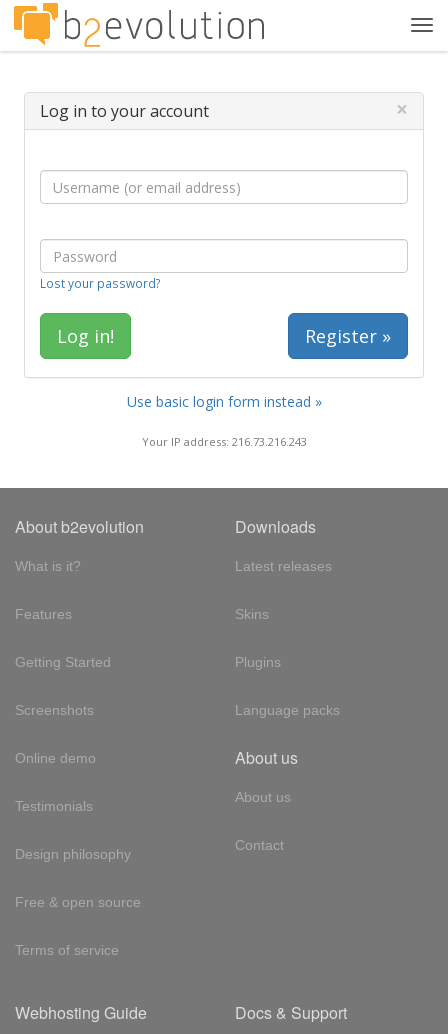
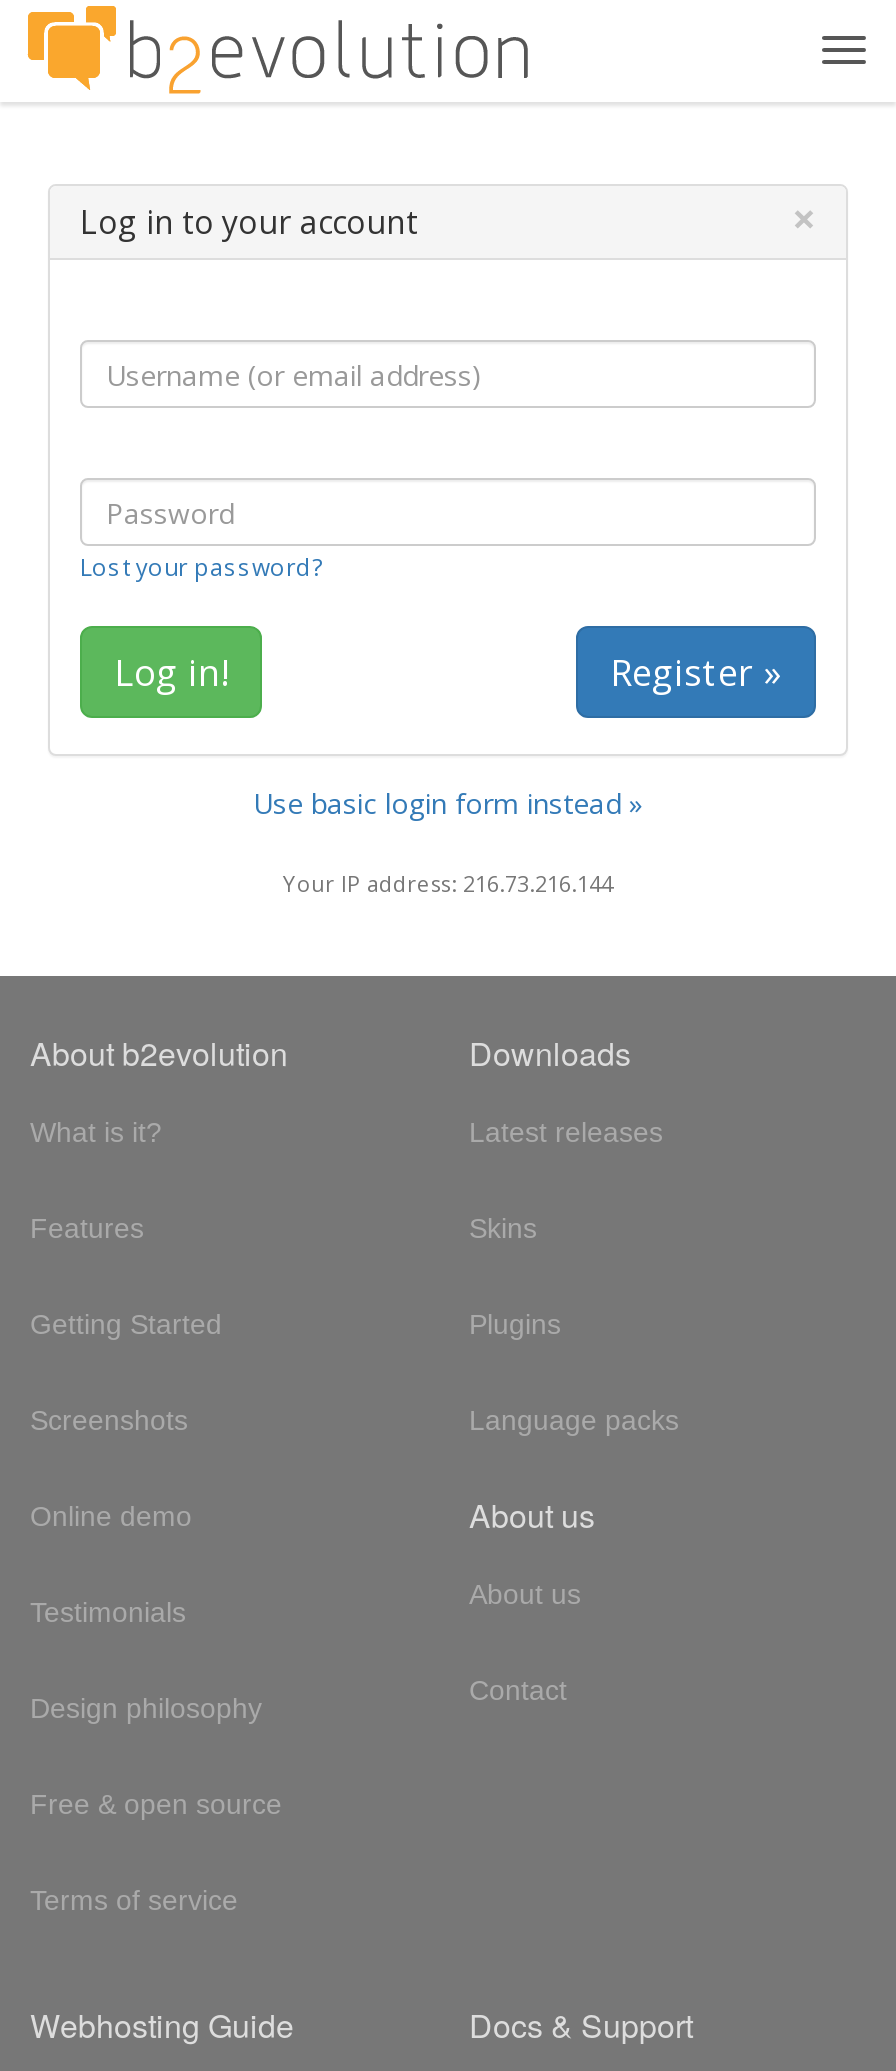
[141,434,306,449] Your IP address: 216.73.216.243 -> [283,868,613,898] Your IP address: 216.73.216.144

